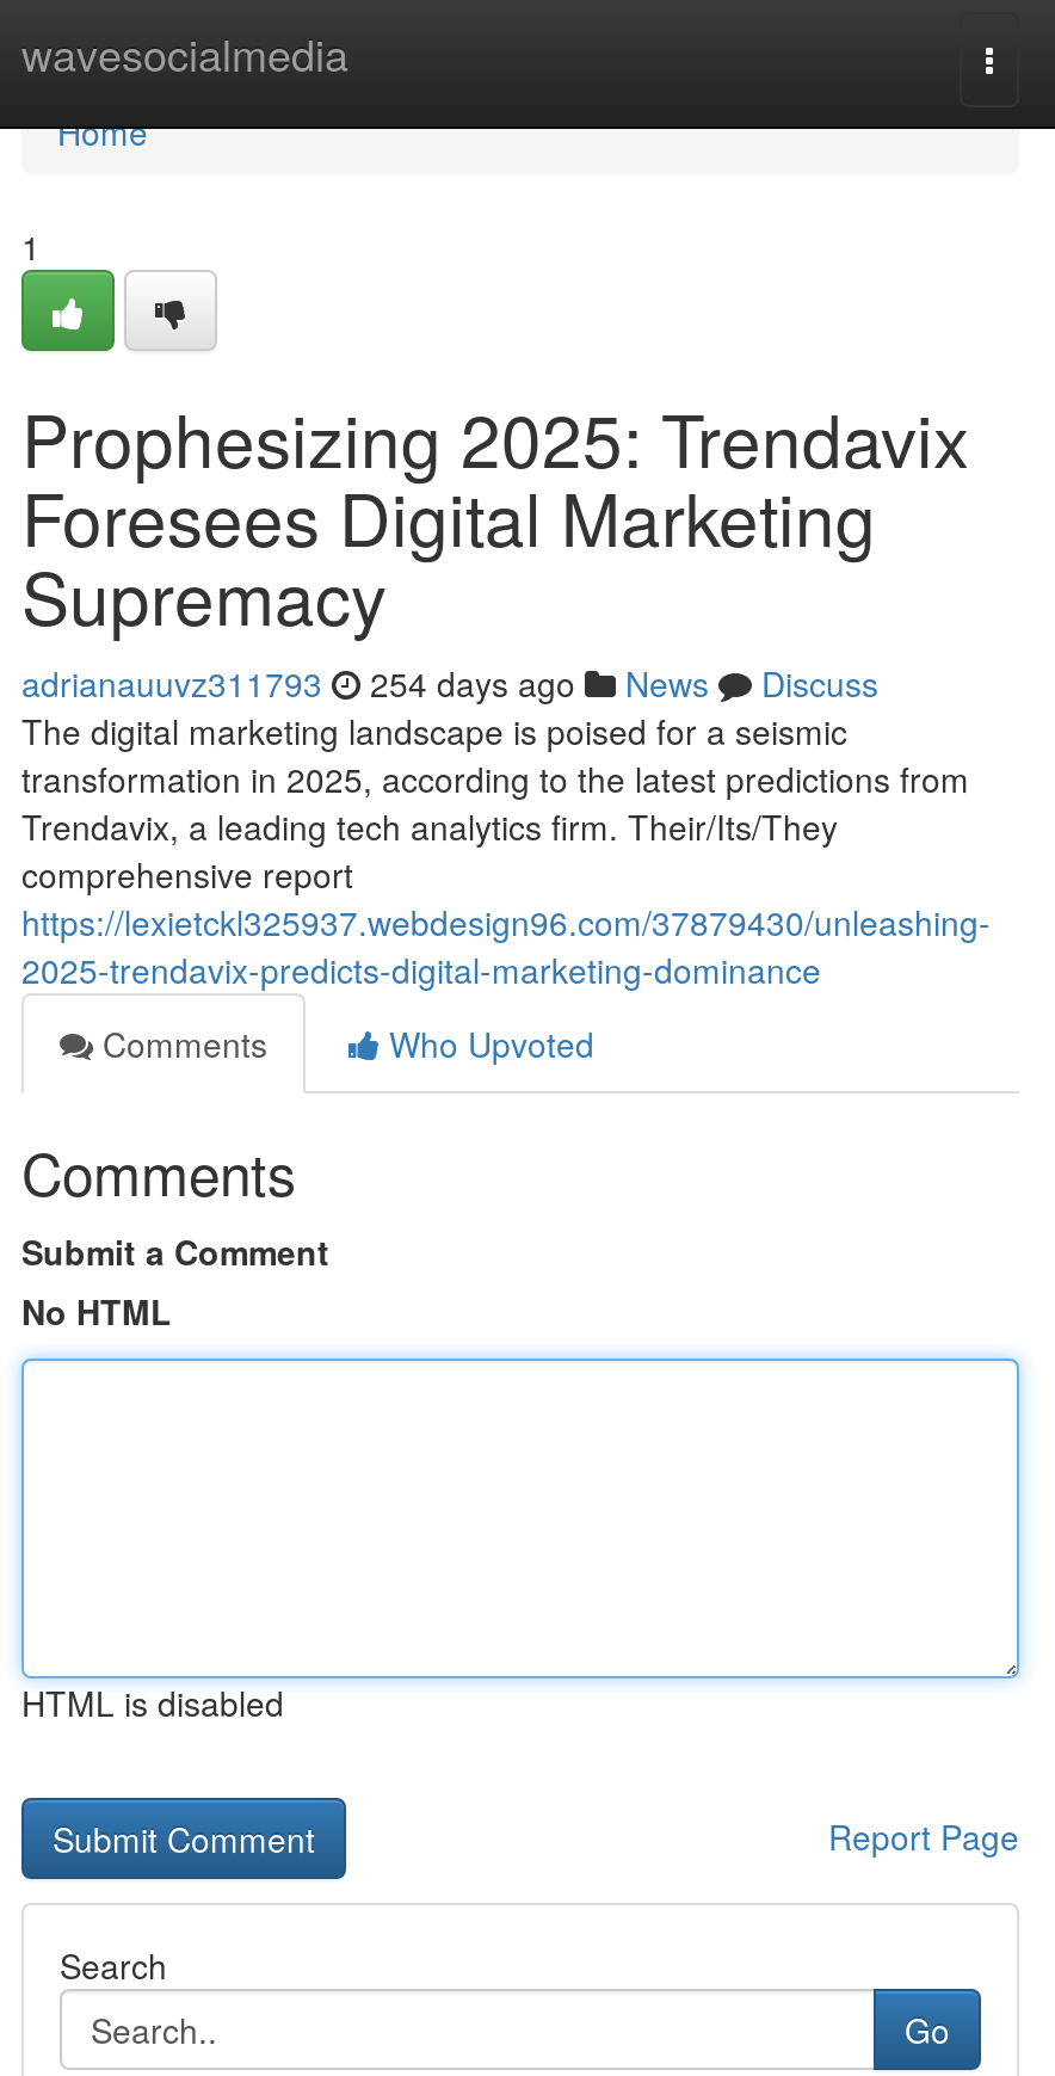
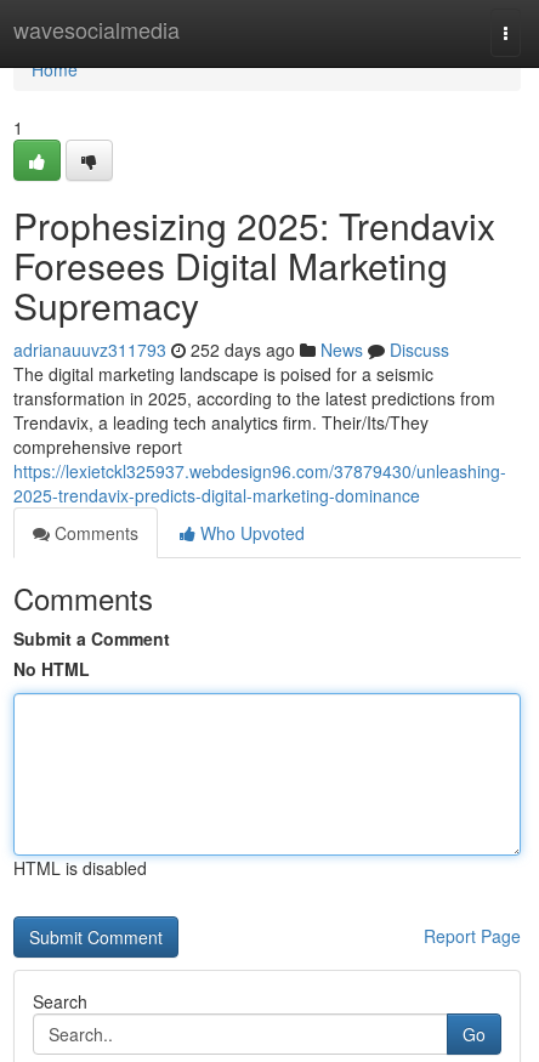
[21,659,878,707] adrianauuvz311793 254 days ago News Discuss -> [13,337,449,362] adrianauuvz311793 252 days ago News Discuss

